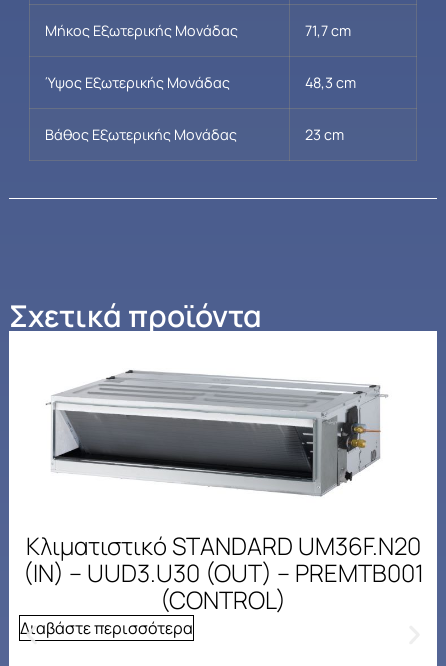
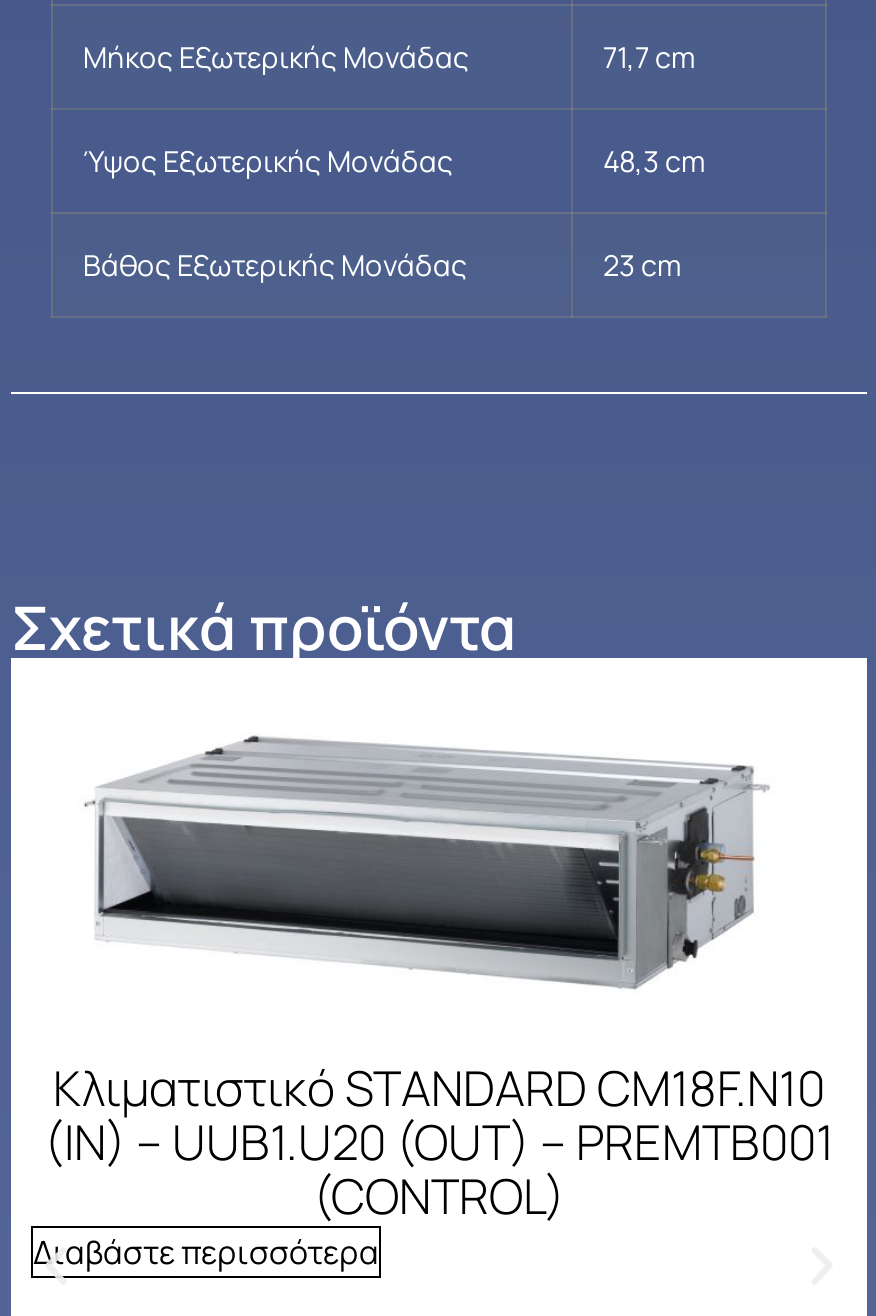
[25,528,420,561] Κλιματιστικό STANDARD UM36F.N20 -> [53,1053,825,1119] Κλιματιστικό STANDARD CM18F.N10
[22,555,423,588] (IN) – UUD3.U30 (OUT) – PREMTB001 -> [44,1107,834,1173] (IN) – UUB1.U20 (OUT) – PREMTB001

